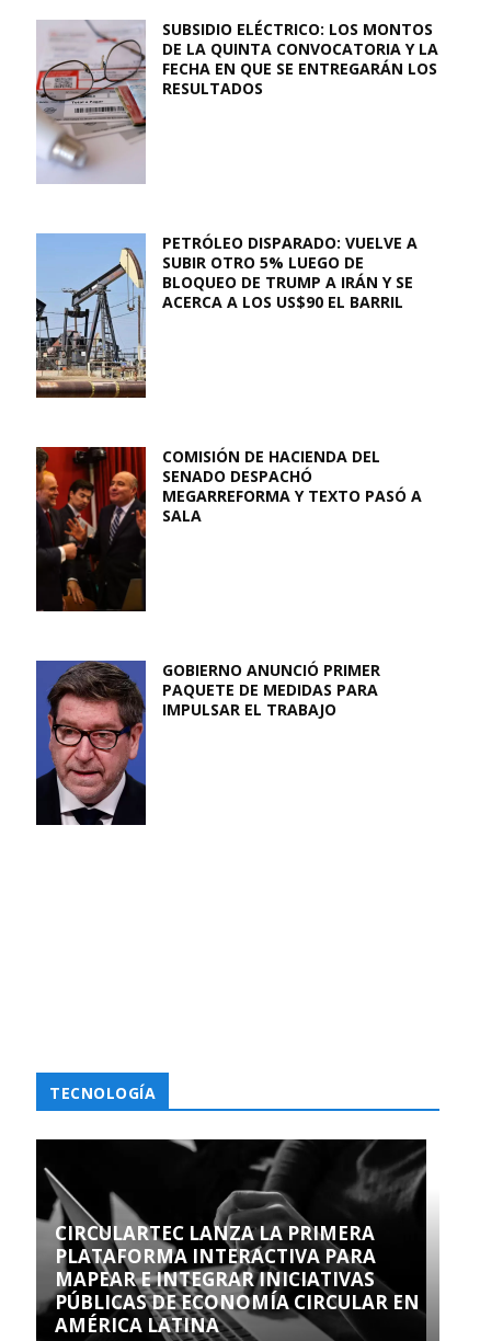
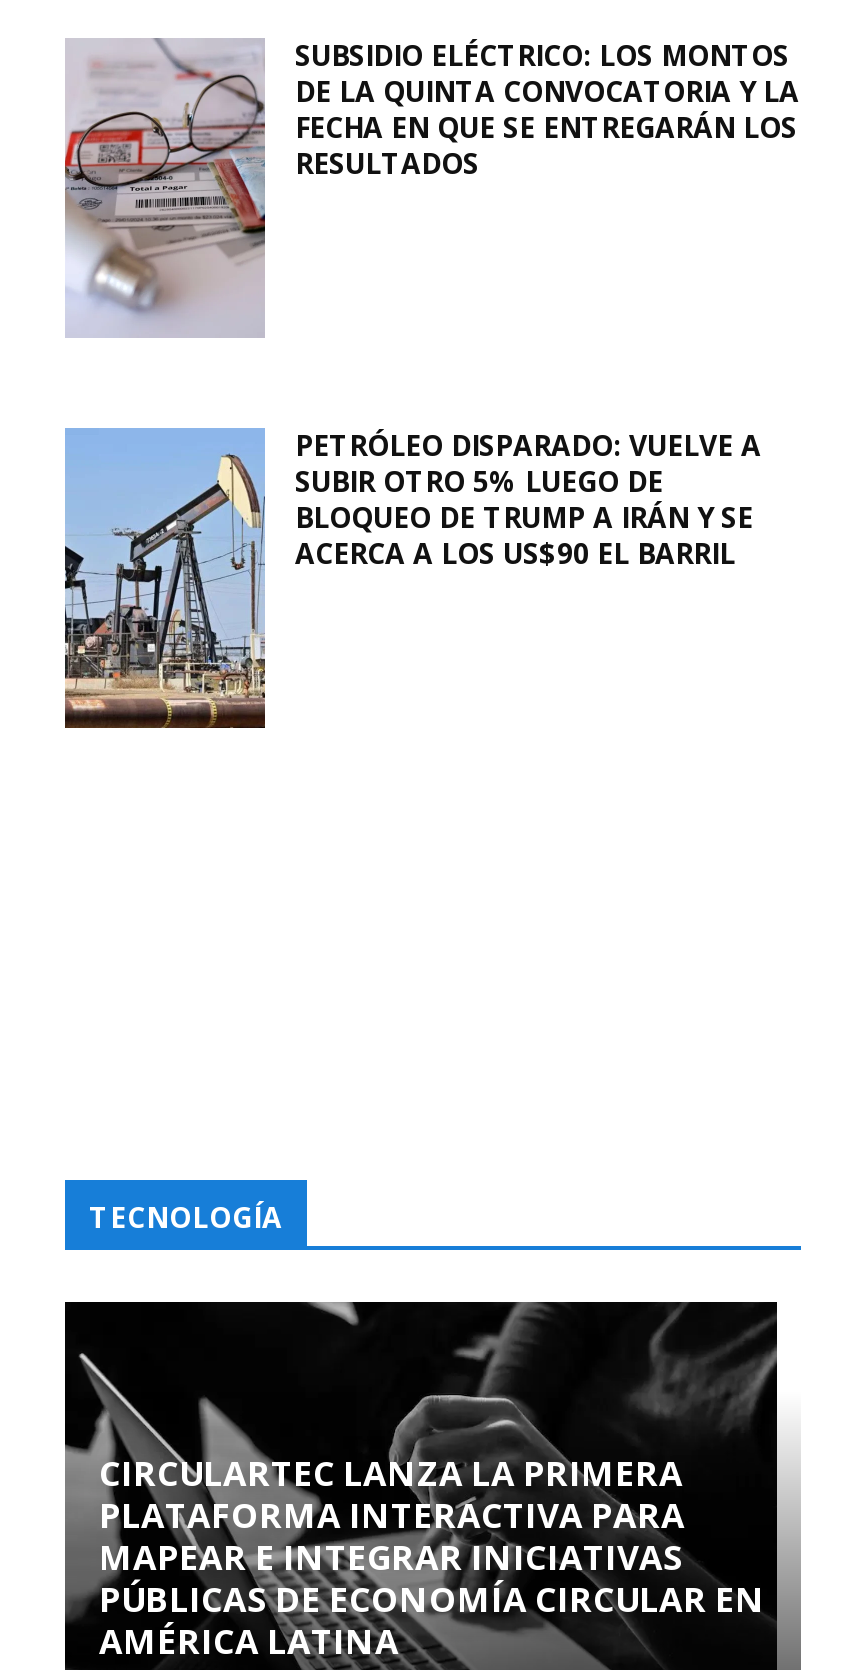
[35,446,422,612] [image] | COMISIÓN DE HACIENDA DEL | SENADO DESPACHÓ | MEGARREFORMA Y TEXTO PASÓ A | SALA -> none
[35,660,380,825] [image] | GOBIERNO ANUNCIÓ PRIMER | PAQUETE DE MEDIDAS PARA | IMPULSAR EL TRABAJO -> none

